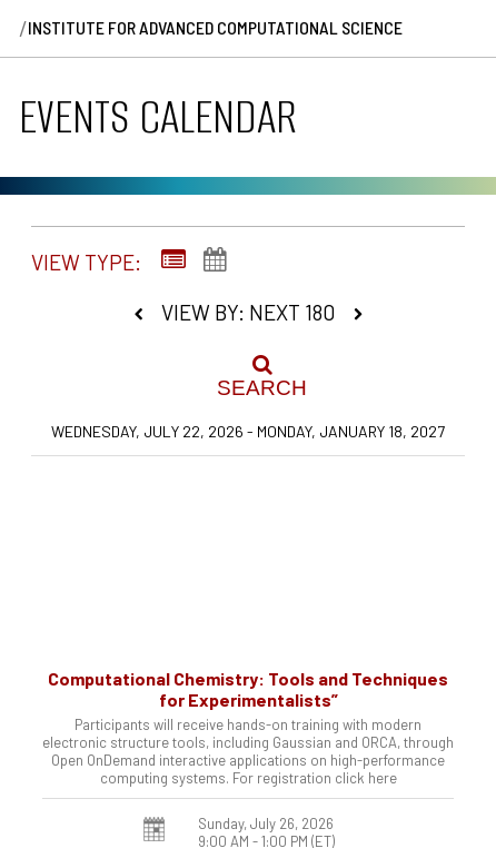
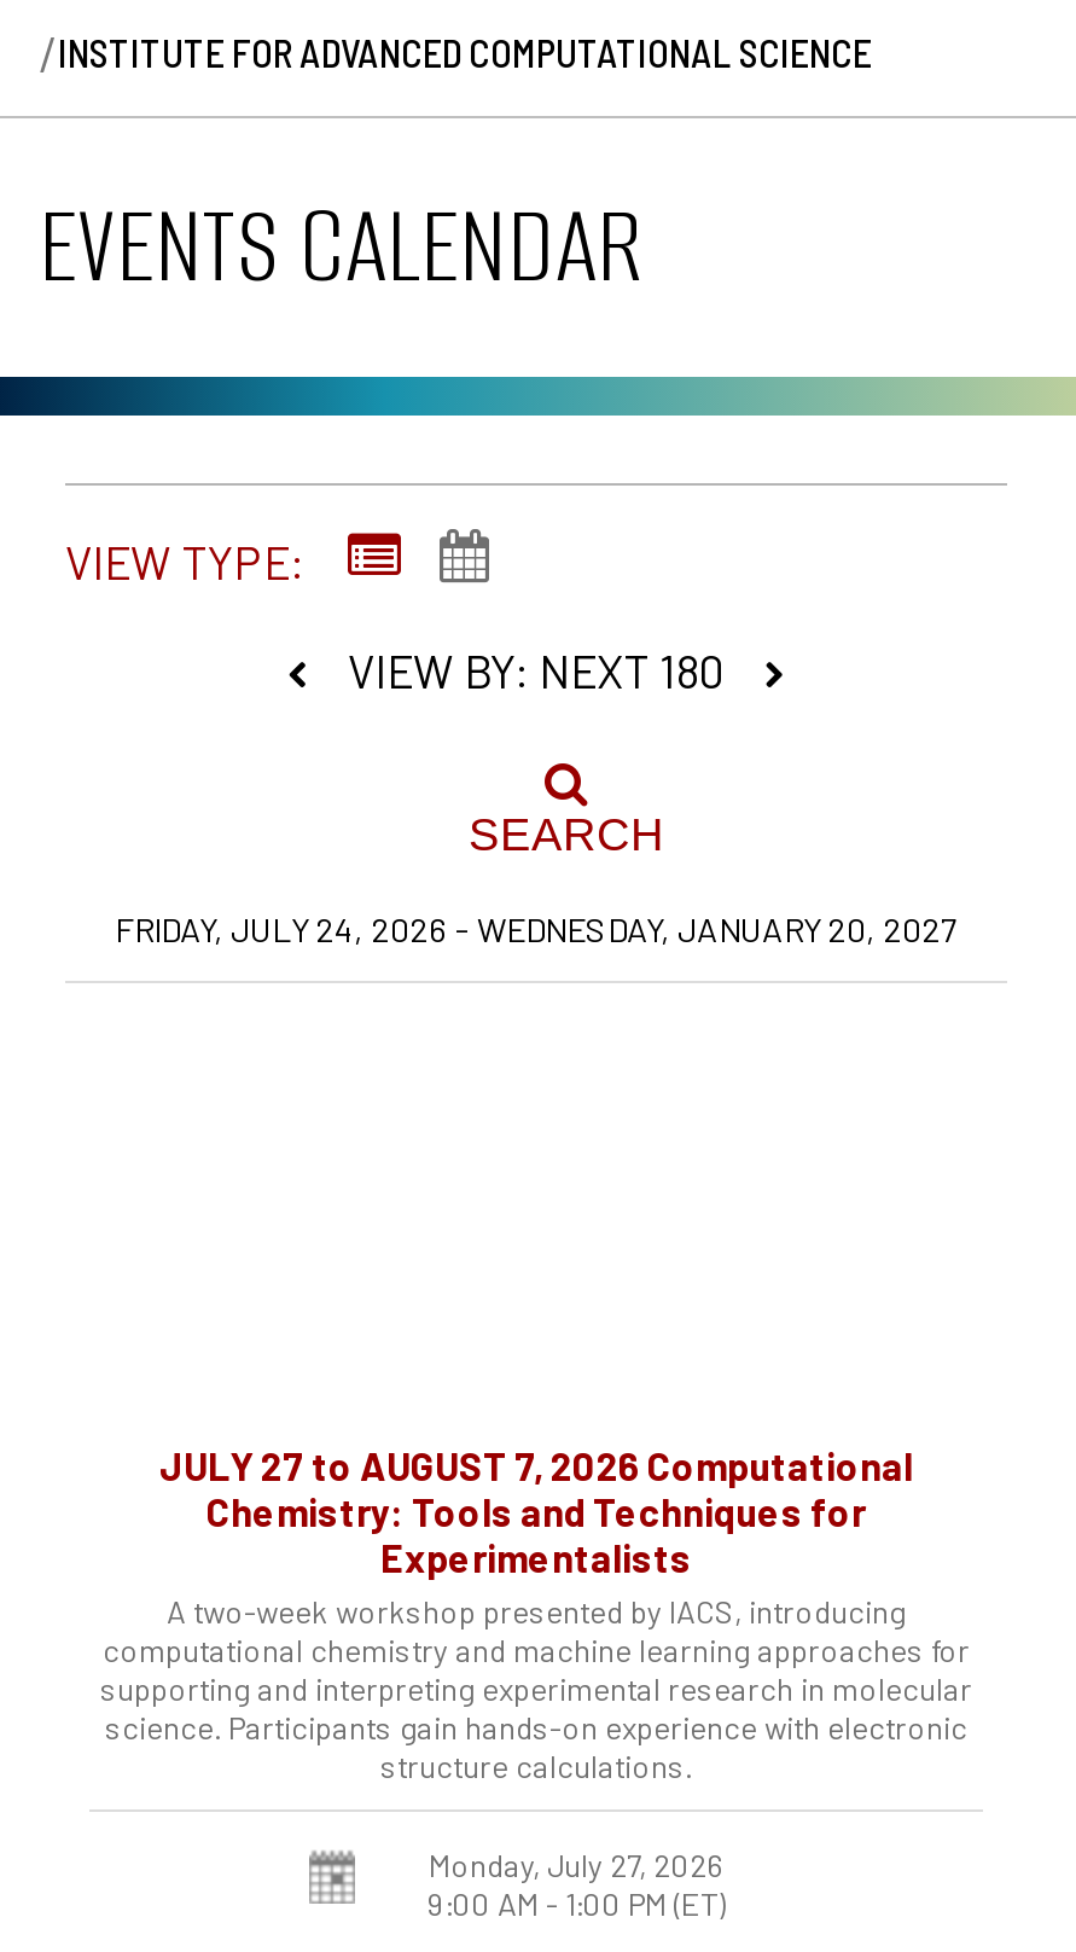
[51,422,445,441] WEDNESDAY, JULY 22, 2026 - MONDAY, JANUARY 18, 2027 -> [115,909,958,950] FRIDAY, JULY 24, 2026 - WEDNESDAY, JANUARY 20, 2027
[42,668,454,787] Computational Chemistry: Tools and Techniques | for Experimentalists” | Participants will receive hands-on training with modern | electronic structure tools, including Gaussian and ORCA, through | Open OnDemand interactive applications on high-performance | computing systems. For registration click here -> [100,1443,972,1786] JULY 27 to AUGUST 7, 2026 Computational | Chemistry: Tools and Techniques for | Experimentalists | A two-week workshop presented by IACS, introducing | computational chemistry and machine learning approaches for | supporting and interpreting experimental research in molecular | science. Participants gain hands-on experience with electronic | structure calculations.
[199,815,334,832] Sunday, July 26, 2026 -> [429,1846,723,1884] Monday, July 27, 2026

